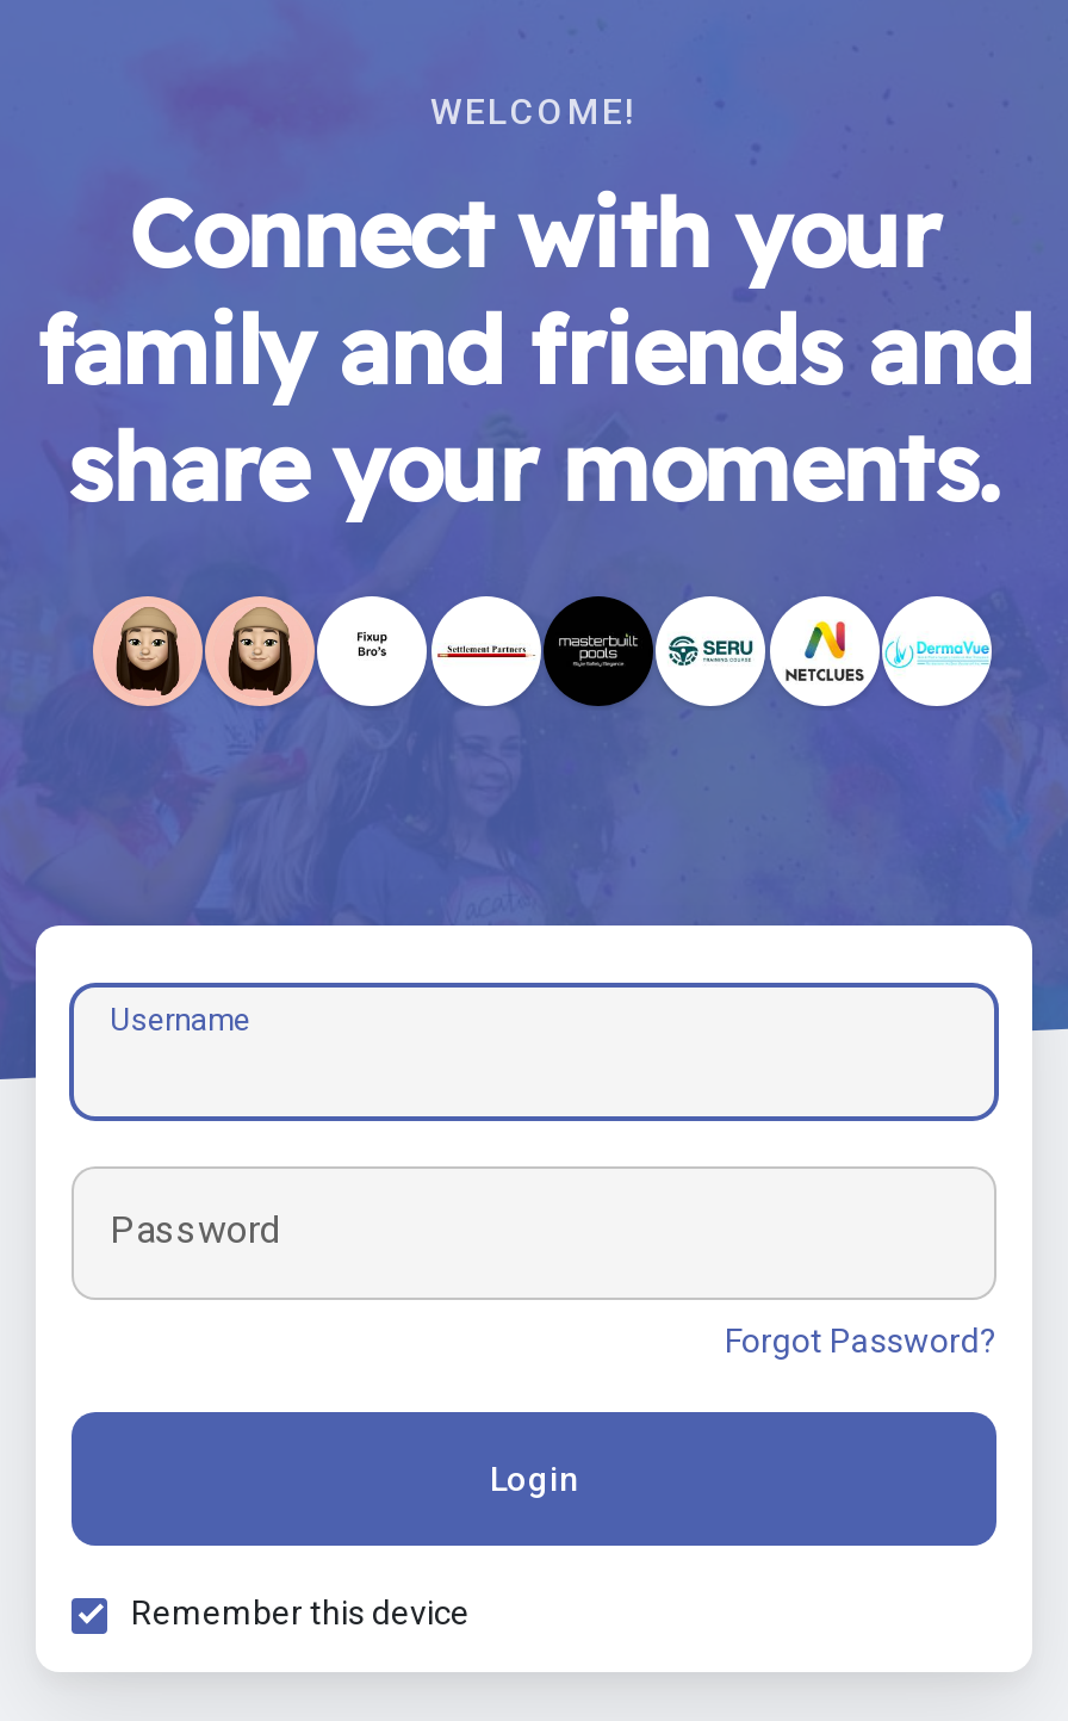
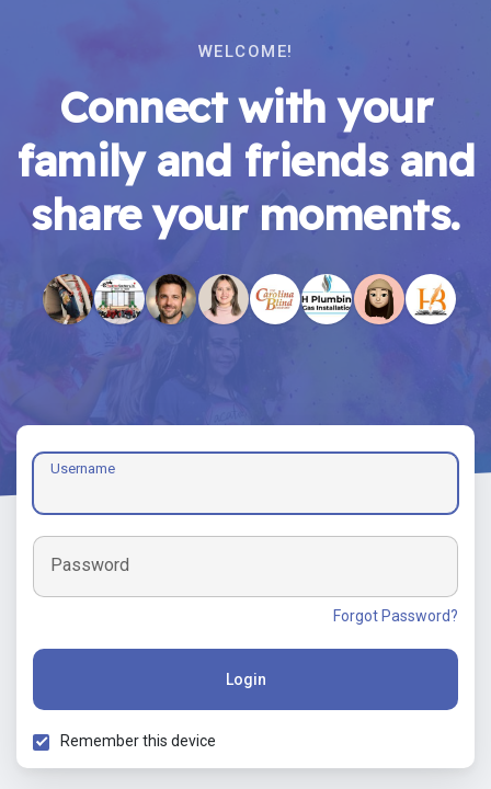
[93,594,992,708] [image] -> [43,273,456,325] [image]

